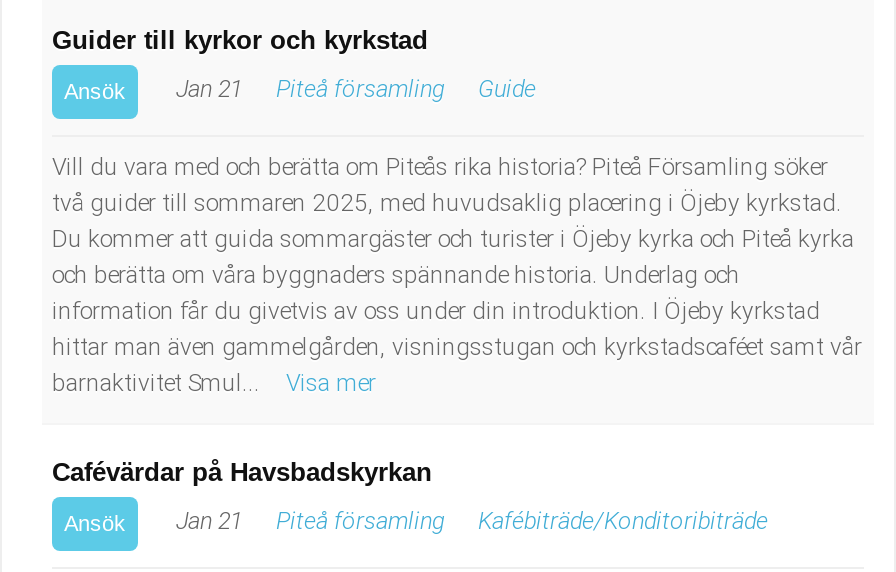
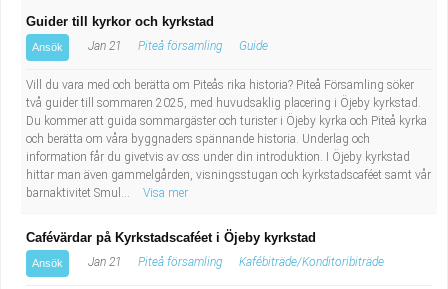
[52,457,432,487] Cafévärdar på Havsbadskyrkan -> [26,230,316,245] Cafévärdar på Kyrkstadscaféet i Öjeby kyrkstad

